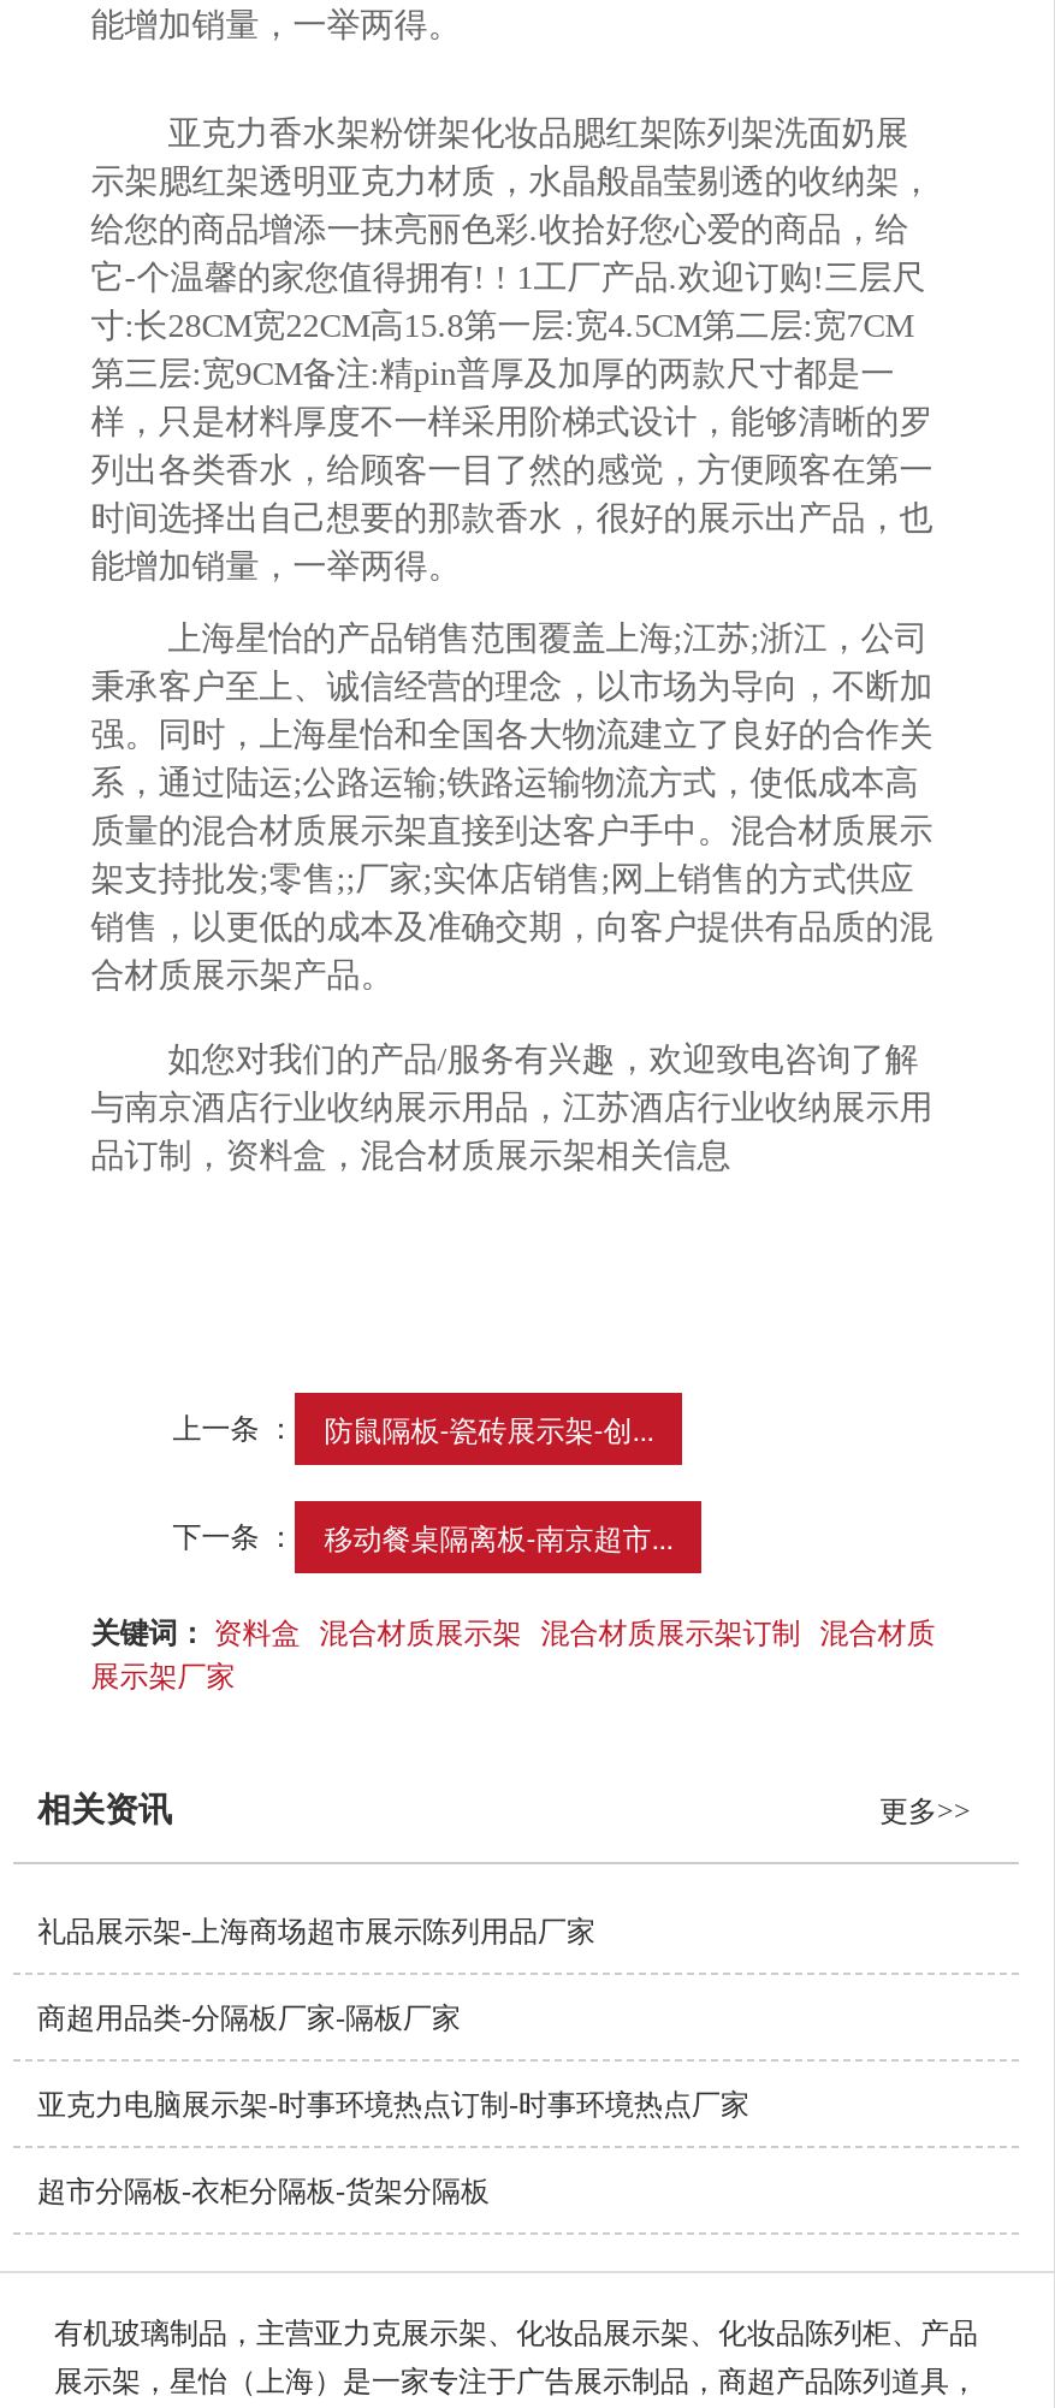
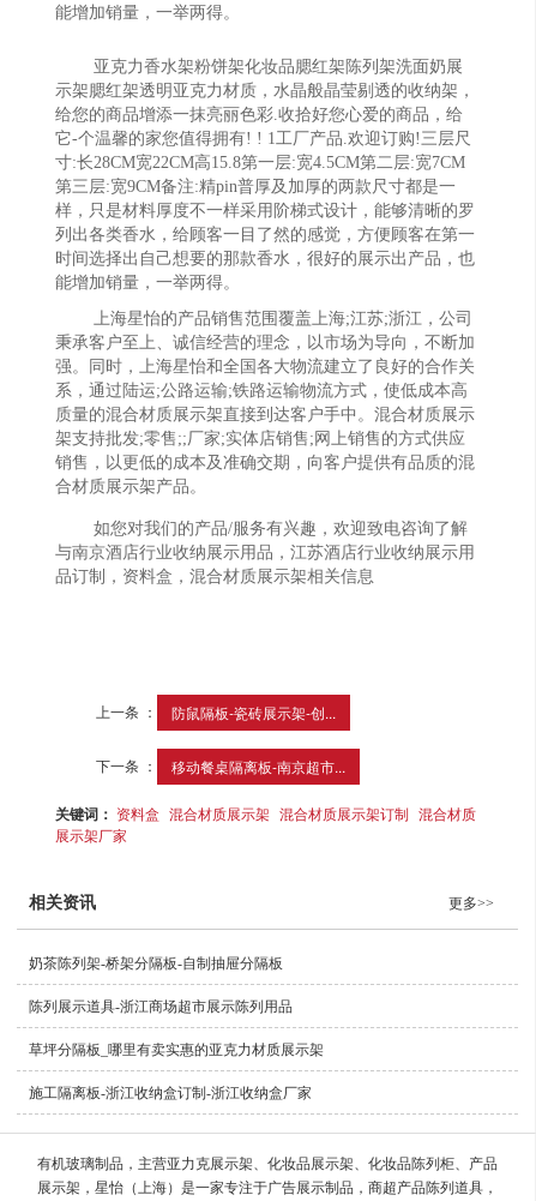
[37,1915,595,1949] 礼品展示架-上海商场超市展示陈列用品厂家 -> [29,955,283,972] 奶茶陈列架-桥架分隔板-自制抽屉分隔板
[37,2001,461,2035] 商超用品类-分隔板厂家-隔板厂家 -> [29,998,293,1015] 陈列展示道具-浙江商场超市展示陈列用品
[37,2088,749,2122] 亚克力电脑展示架-时事环境热点订制-时事环境热点厂家 -> [29,1041,324,1058] 草坪分隔板_哪里有卖实惠的亚克力材质展示架
[37,2175,490,2208] 超市分隔板-衣柜分隔板-货架分隔板 -> [29,1085,312,1101] 施工隔离板-浙江收纳盒订制-浙江收纳盒厂家

